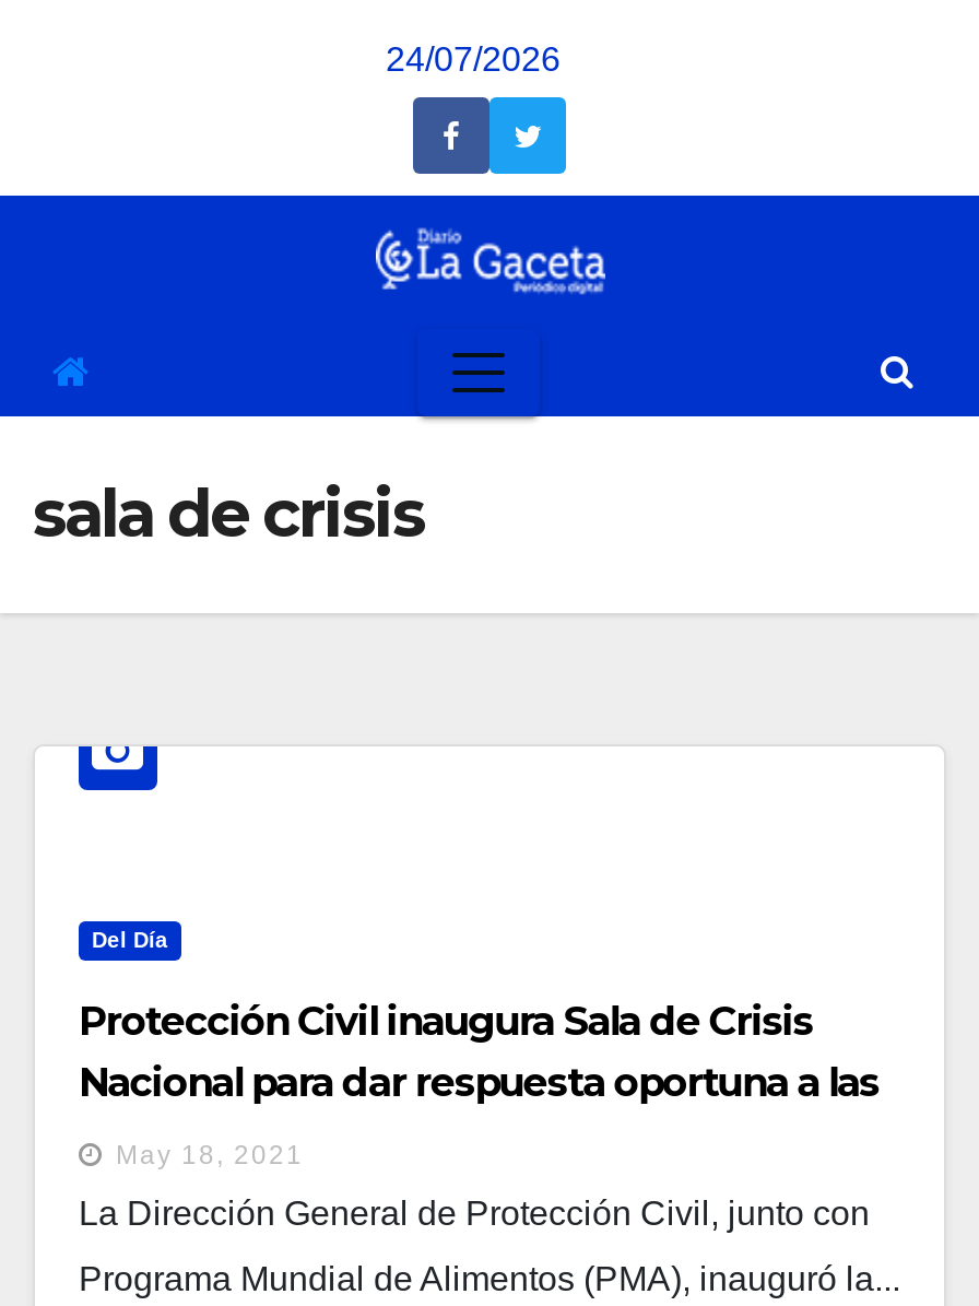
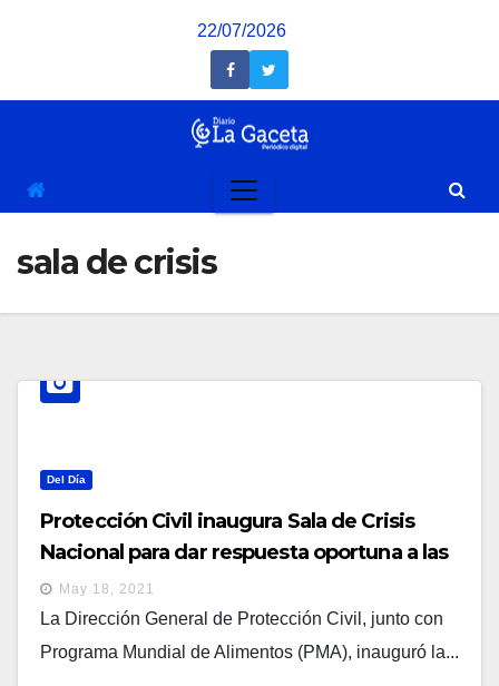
[386,40,561,78] 24/07/2026 -> [197,21,286,40] 22/07/2026

